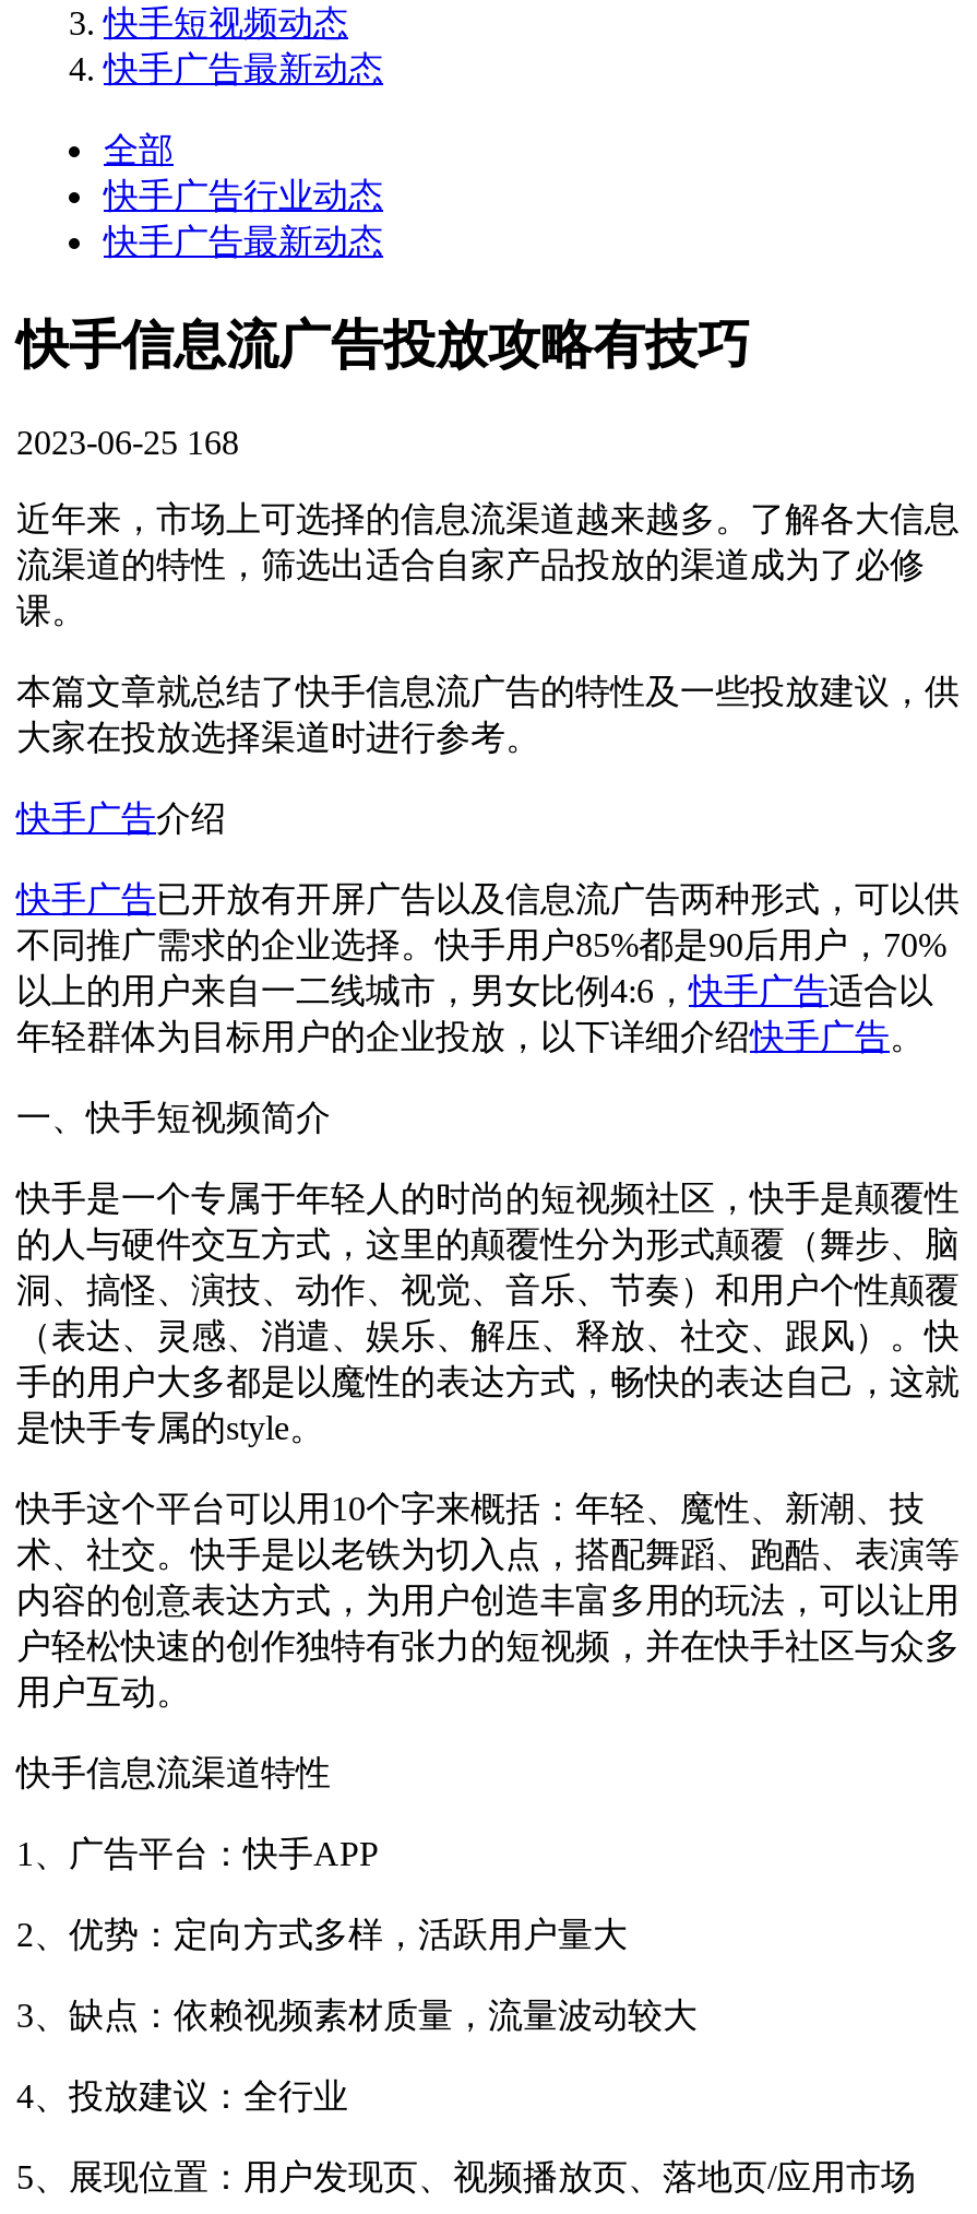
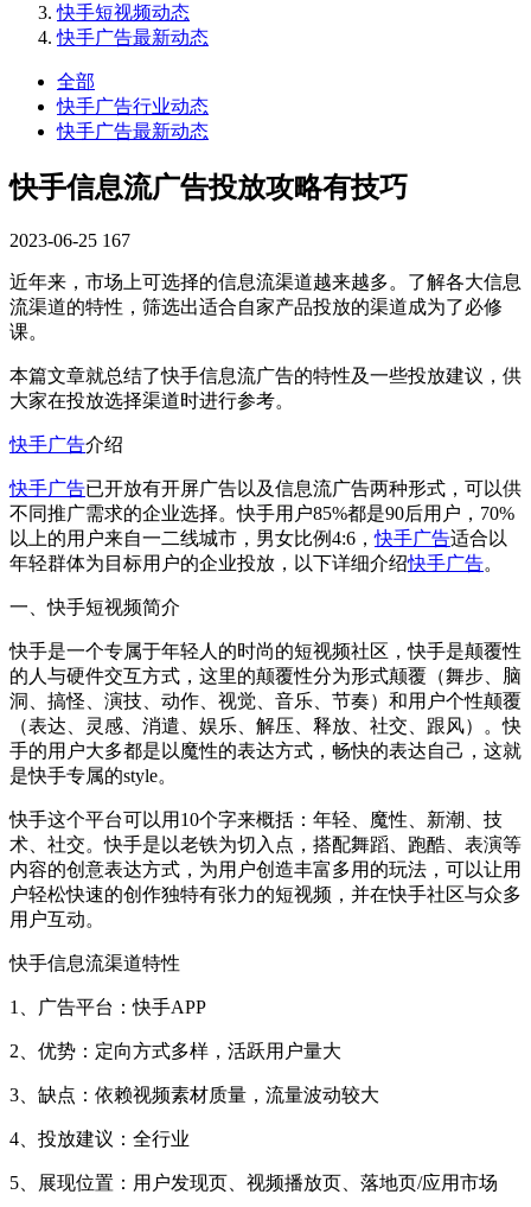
[16,424,239,461] 2023-06-25 168 -> [9,230,130,251] 2023-06-25 167

